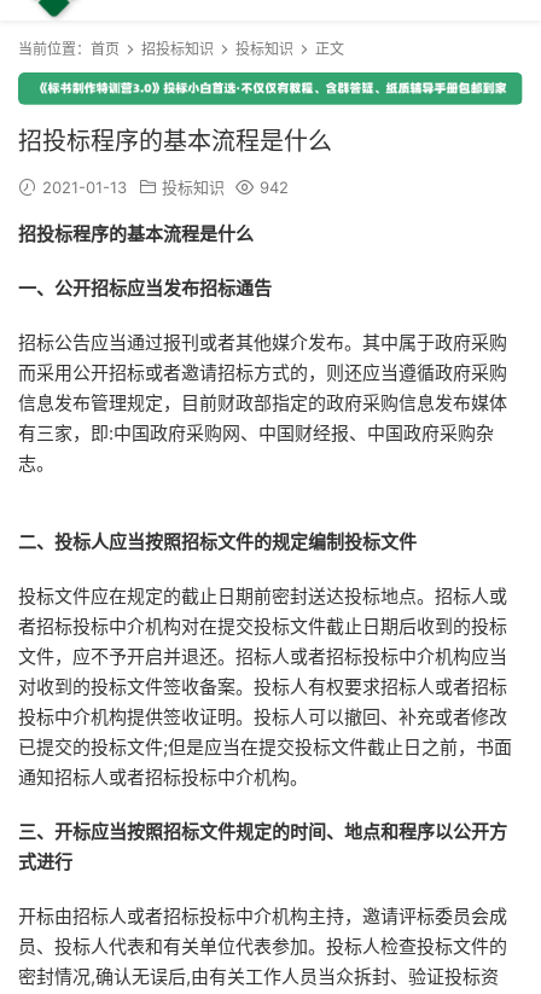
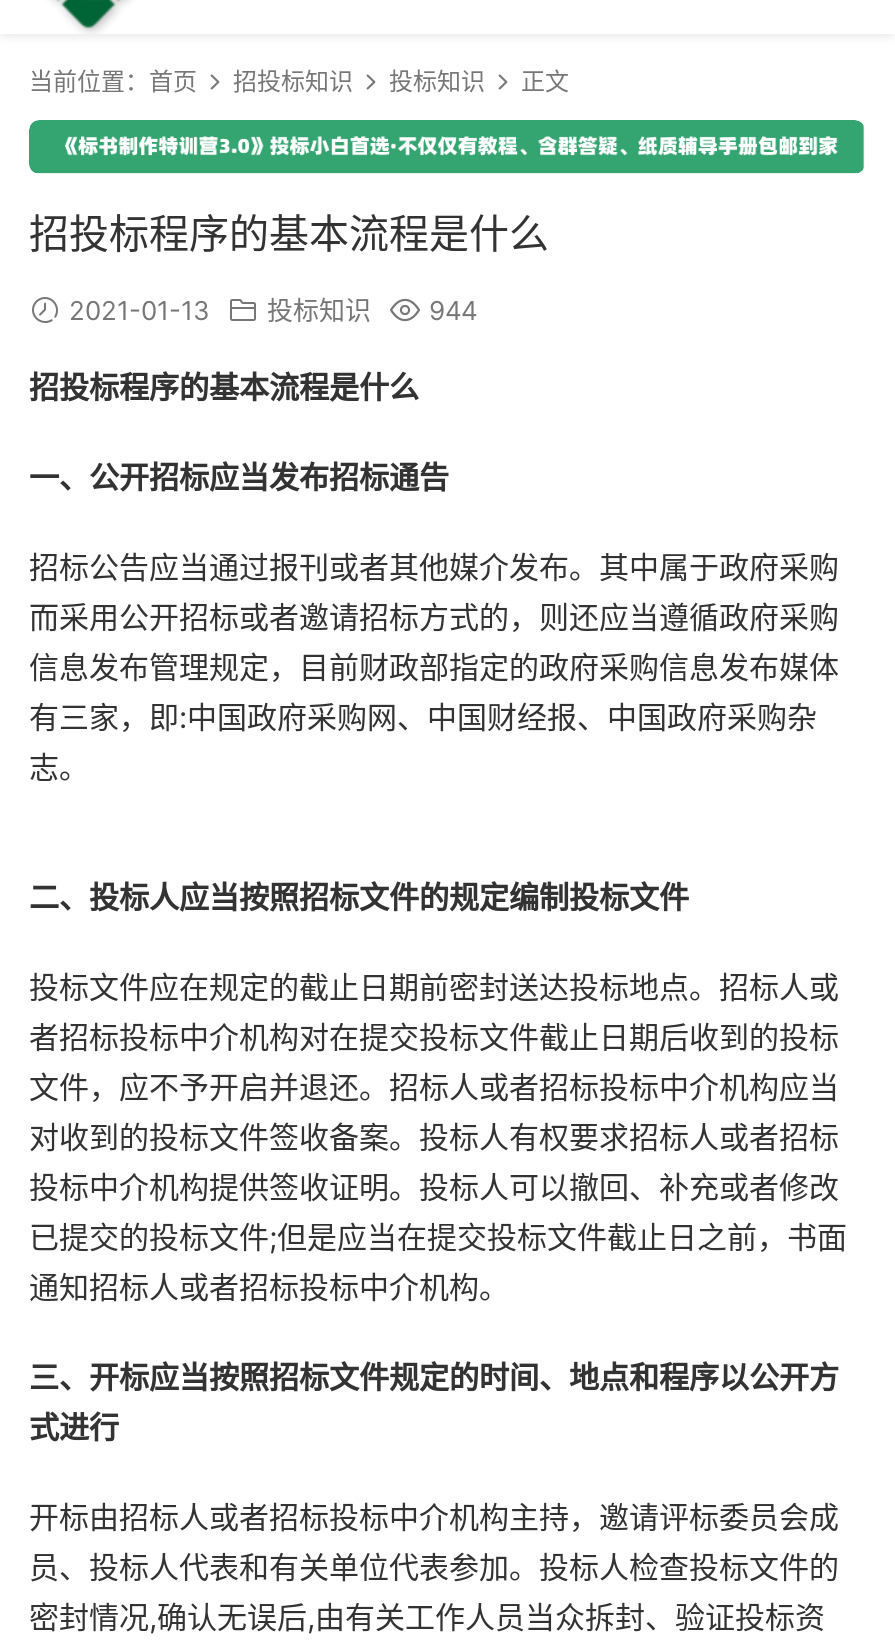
[37,178,289,197] 2021-01-13 投标知识 942 -> [61,295,477,327] 2021-01-13 投标知识 944

